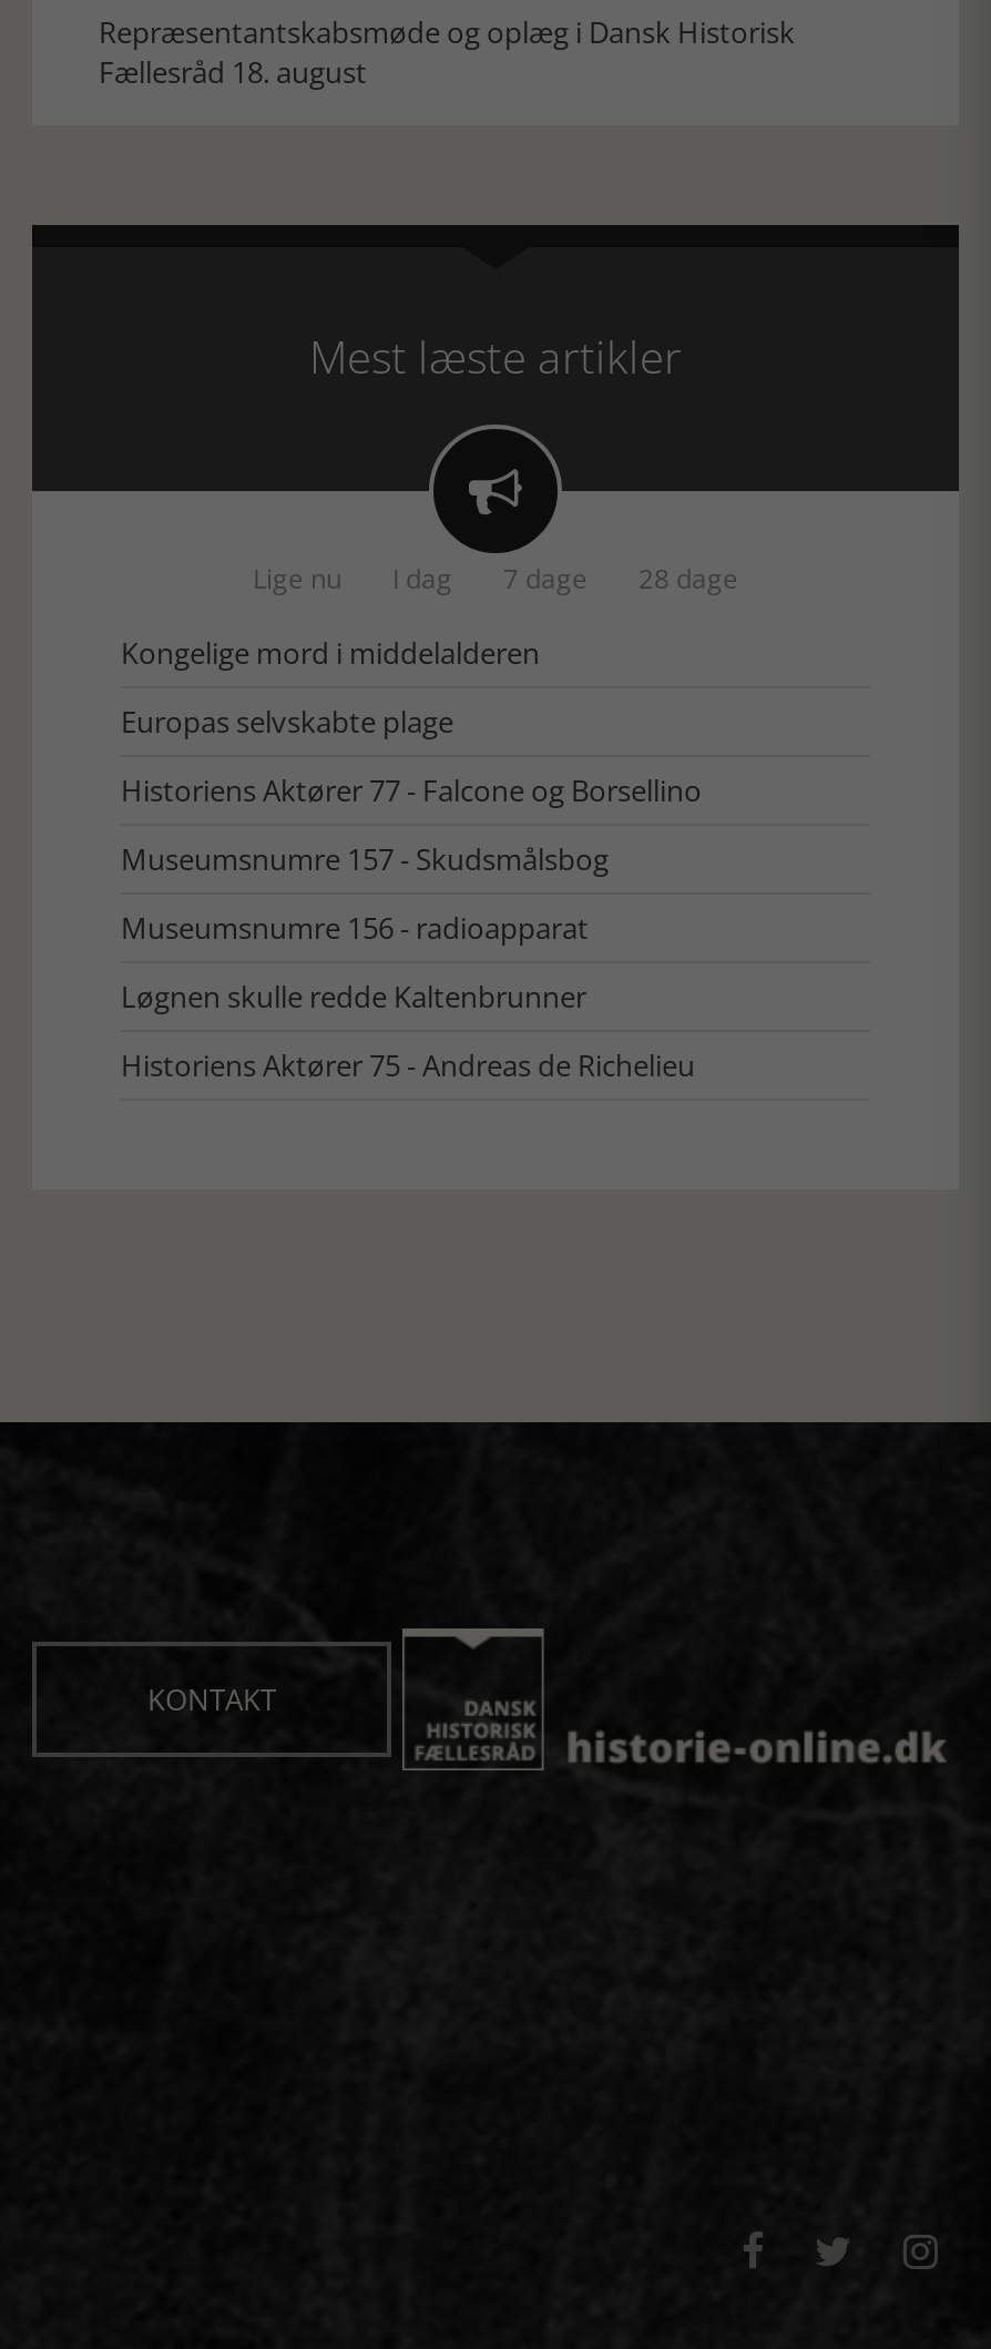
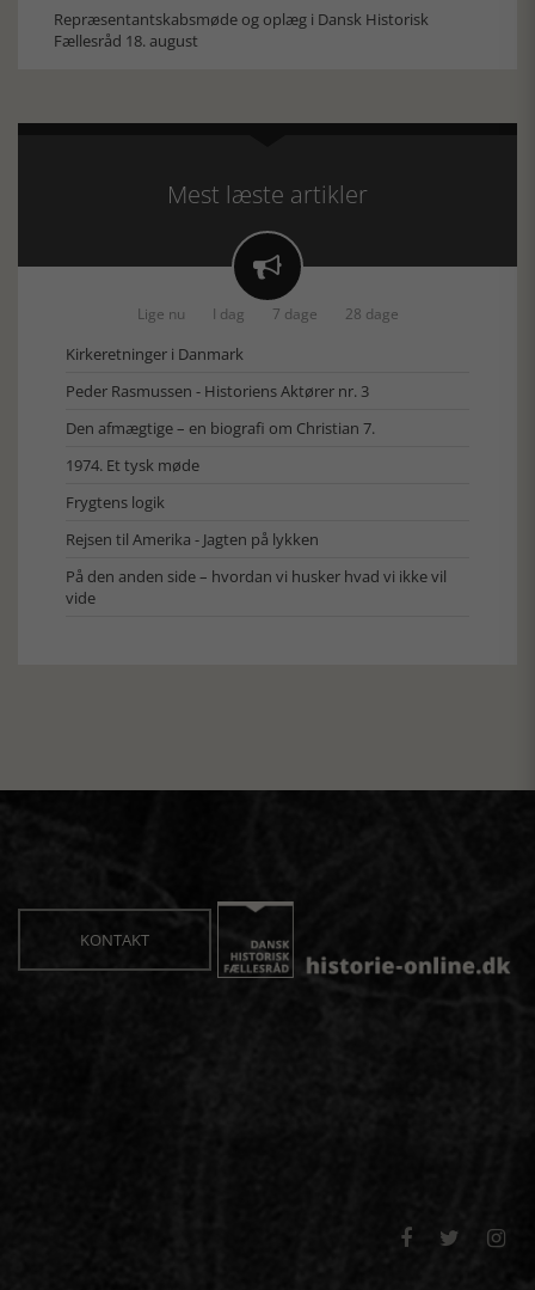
[121,633,540,673] Kongelige mord i middelalderen -> [66,343,244,365] Kirkeretninger i Danmark
[121,702,453,742] Europas selvskabte plage -> [66,380,369,402] Peder Rasmussen - Historiens Aktører nr. 3
[121,771,702,811] Historiens Aktører 77 - Falcone og Borsellino -> [66,417,375,439] Den afmægtige – en biografi om Christian 7.
[121,840,609,880] Museumsnumre 157 - Skudsmålsbog -> [66,455,199,476] 1974. Et tysk møde
[121,908,589,948] Museumsnumre 156 - radioapparat -> [66,492,165,513] Frygtens logik
[121,977,586,1017] Løgnen skulle redde Kaltenbrunner -> [66,529,319,550] Rejsen til Amerika - Jagten på lykken
[121,1046,695,1086] Historiens Aktører 75 - Andreas de Richelieu -> [66,566,447,609] På den anden side – hvordan vi husker hvad vi ikke vil | vide

